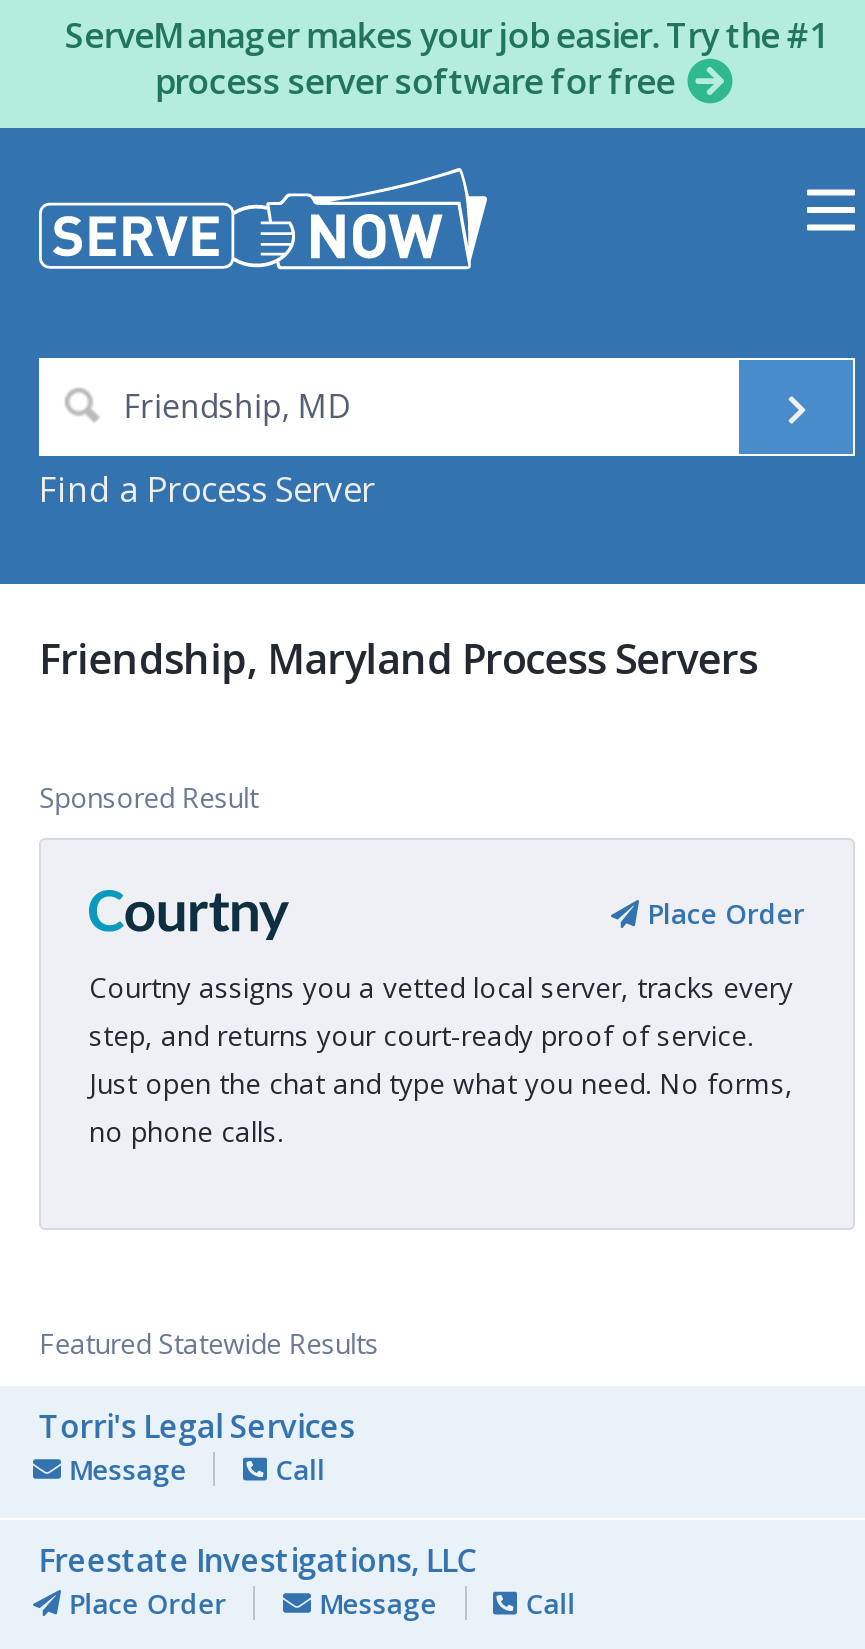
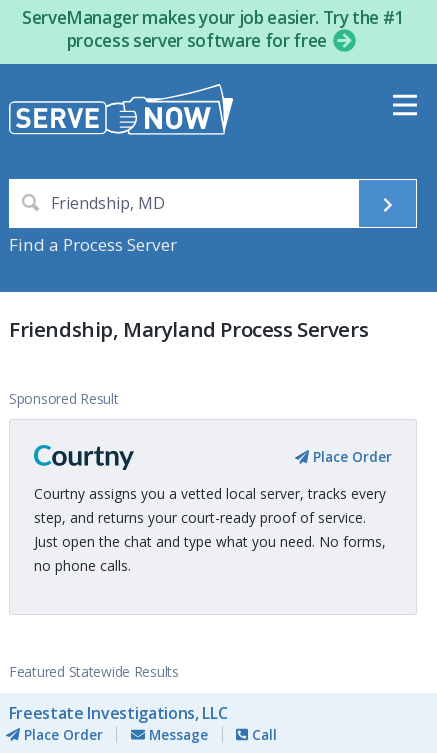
[38,1403,354,1487] Torri's Legal Services | Message | Call -> none

